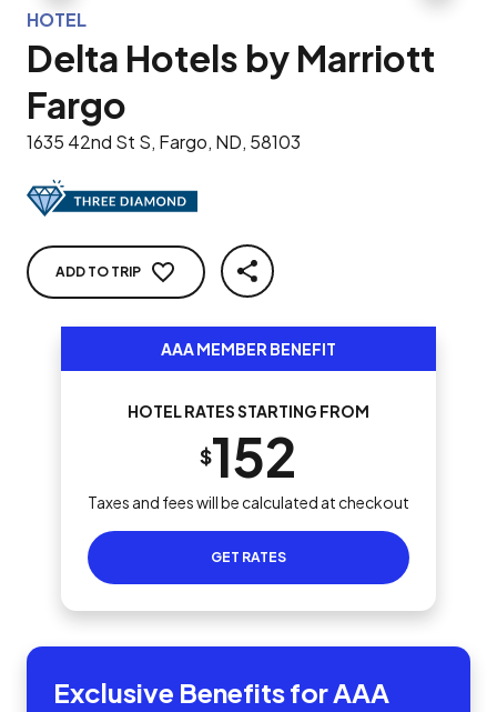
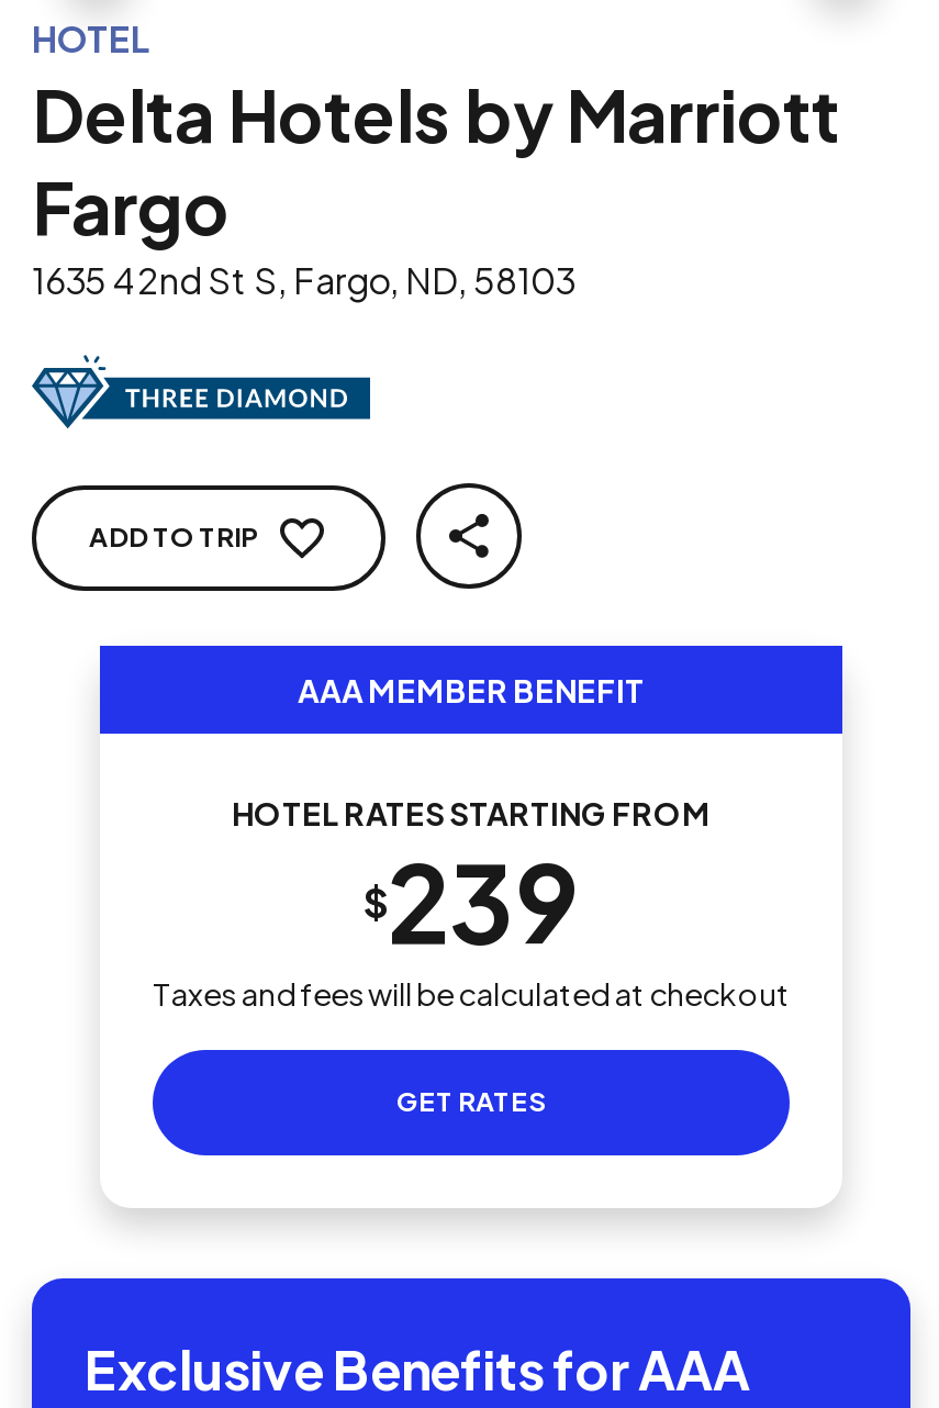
[200,422,297,490] $152 -> [364,835,579,969] $239

